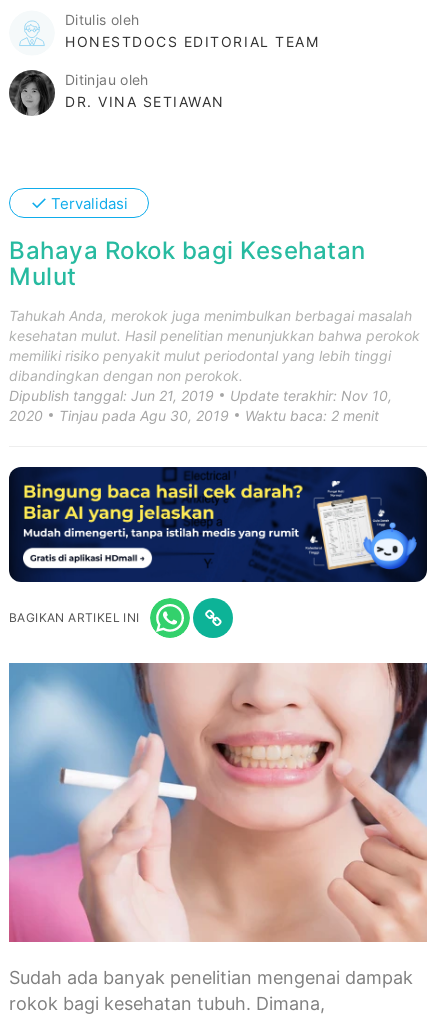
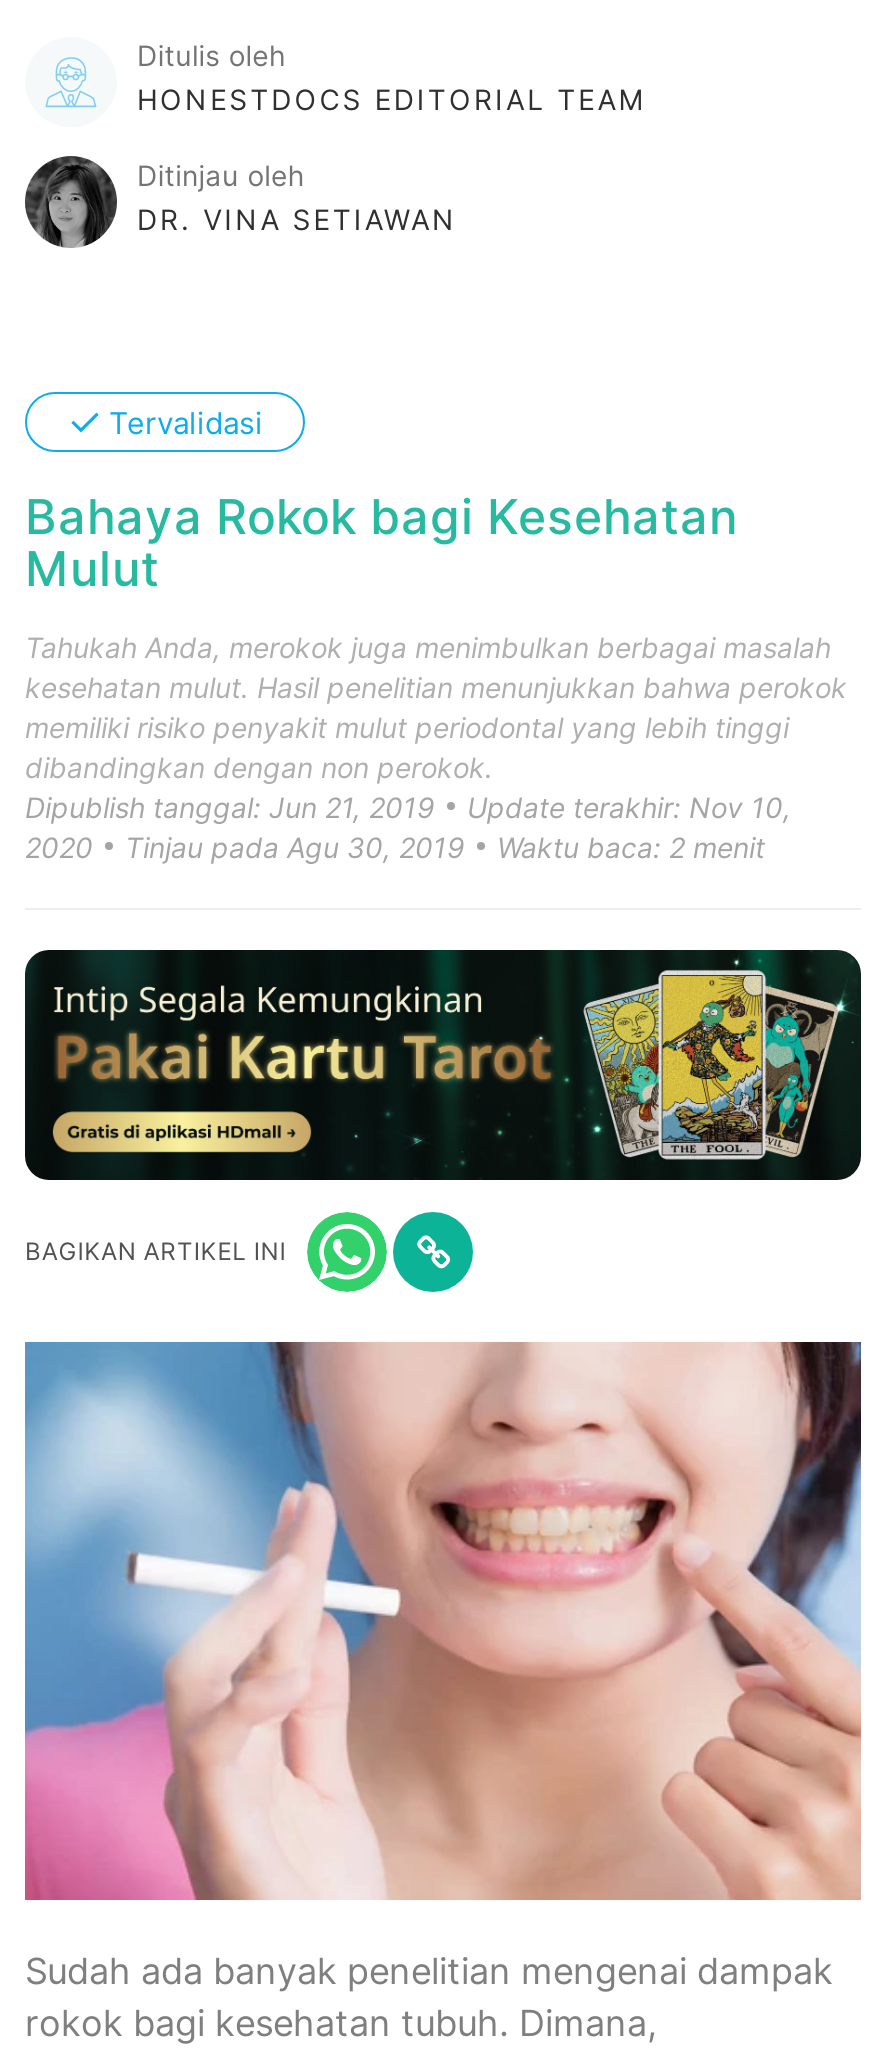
[14,467,421,582] [image] -> [35,950,853,1180] [image]

